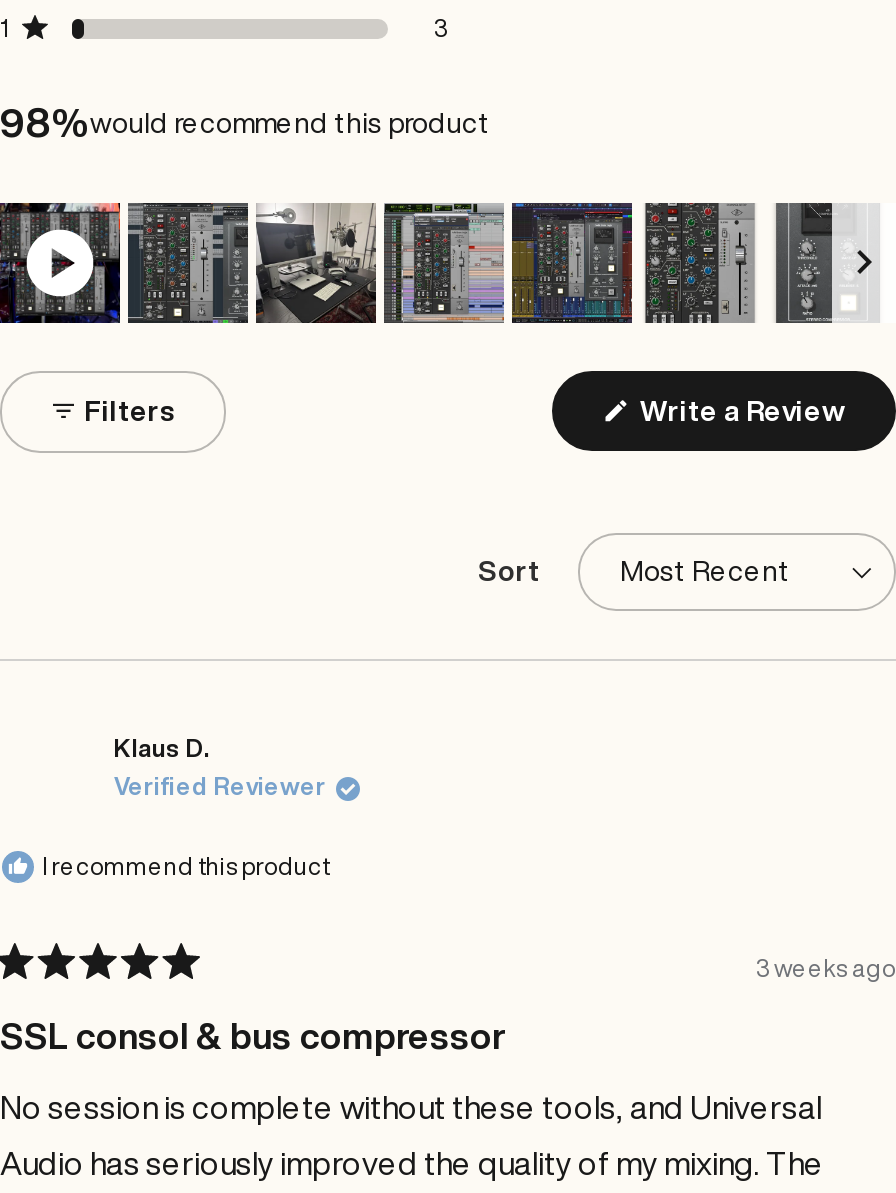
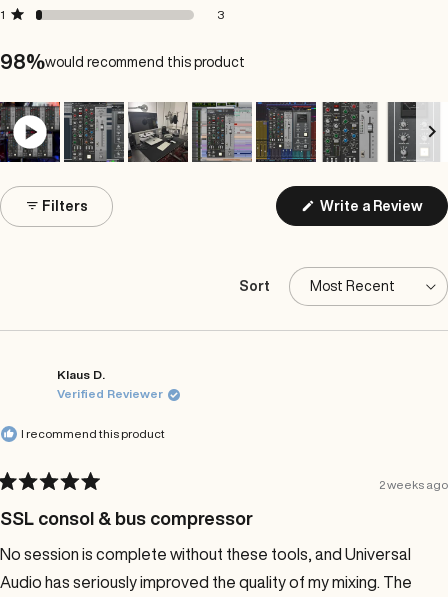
[756,955,896,981] 3 weeks ago -> [379,478,448,491] 2 weeks ago

